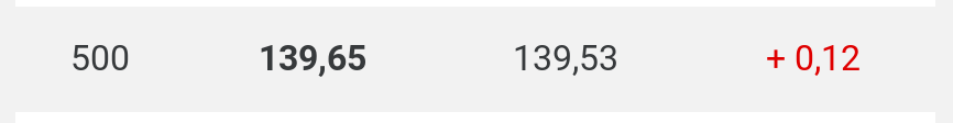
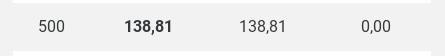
[259,36,861,78] 139,65 | 139,53 | + 0,12 -> [123,17,390,36] 138,81 | 138,81 | 0,00

